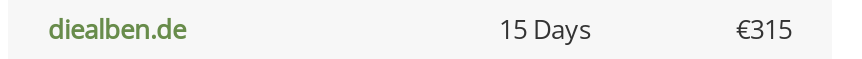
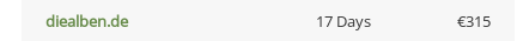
[499,11,591,47] 15 Days -> [315,11,370,32] 17 Days

